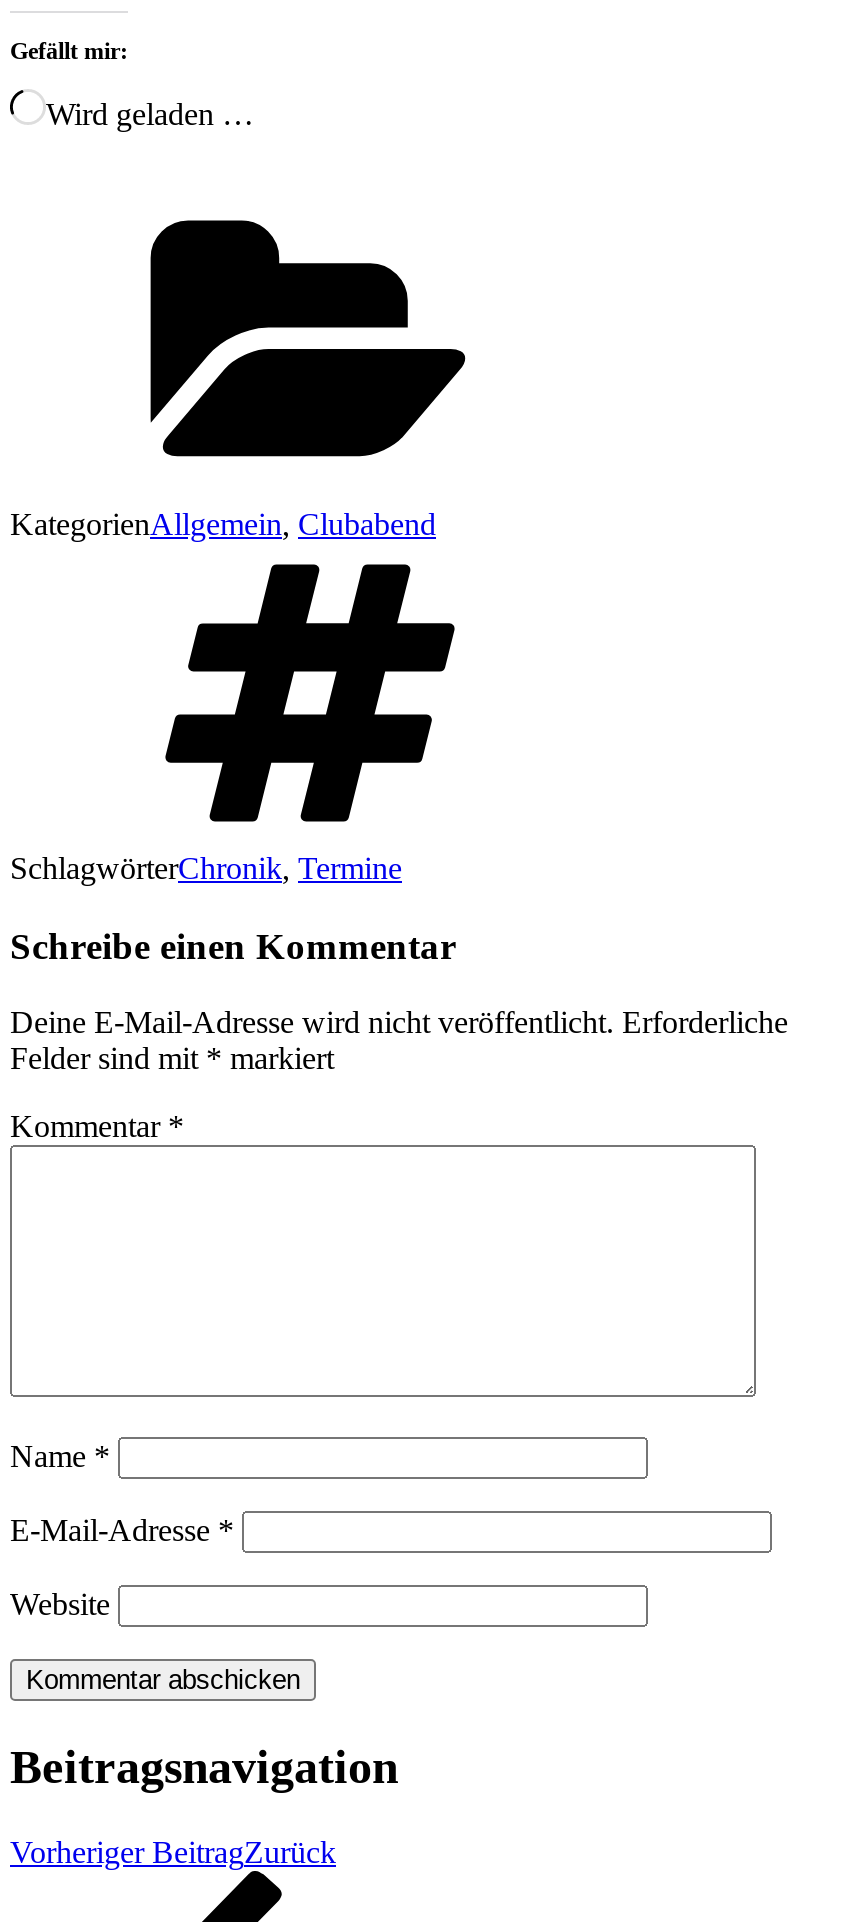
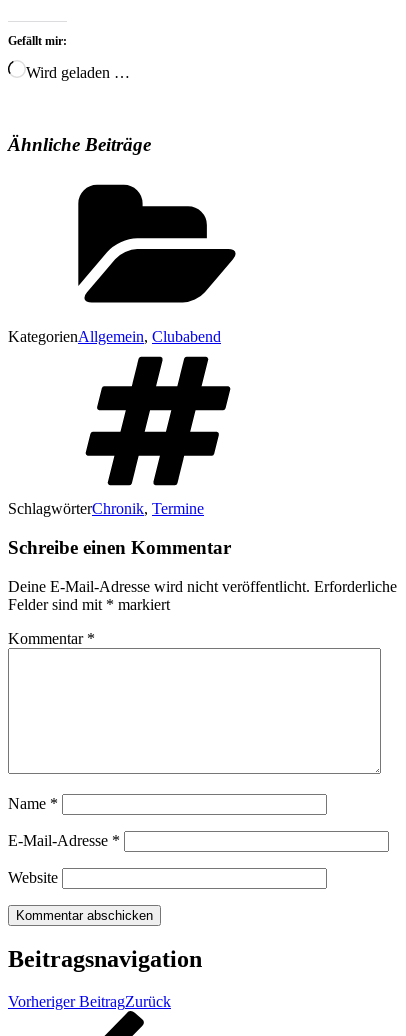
none -> [8,133,151,154] Ähnliche Beiträge

